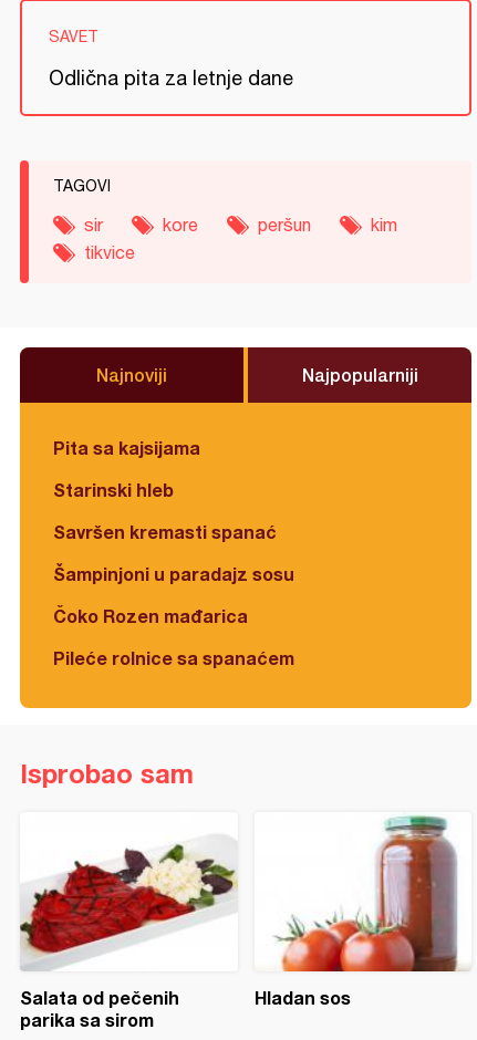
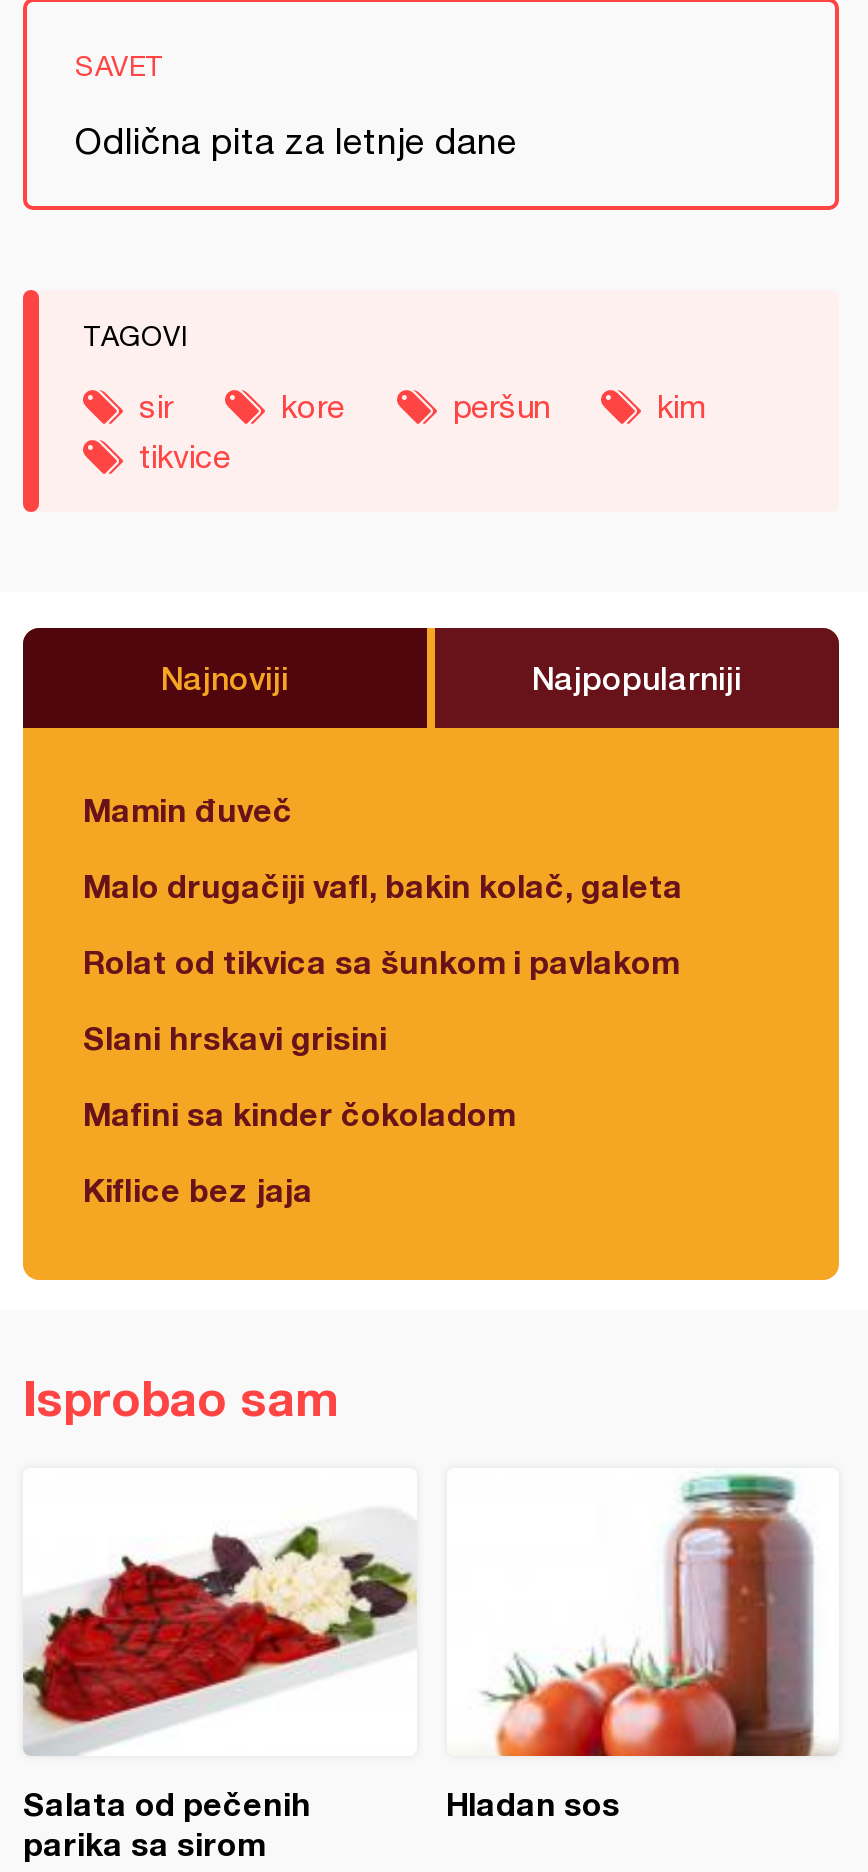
[53,437,200,458] Pita sa kajsijama -> [83,789,293,827] Mamin đuveč
[53,479,174,500] Starinski hleb -> [83,865,683,903] Malo drugačiji vafl, bakin kolač, galeta
[53,521,277,542] Savršen kremasti spanać -> [83,941,679,979] Rolat od tikvica sa šunkom i pavlakom
[53,563,294,584] Šampinjoni u paradajz sosu -> [83,1017,387,1055] Slani hrskavi grisini
[53,605,248,626] Čoko Rozen mađarica -> [83,1093,515,1131] Mafini sa kinder čokoladom
[53,647,294,668] Pileće rolnice sa spanaćem -> [83,1169,313,1207] Kiflice bez jaja

